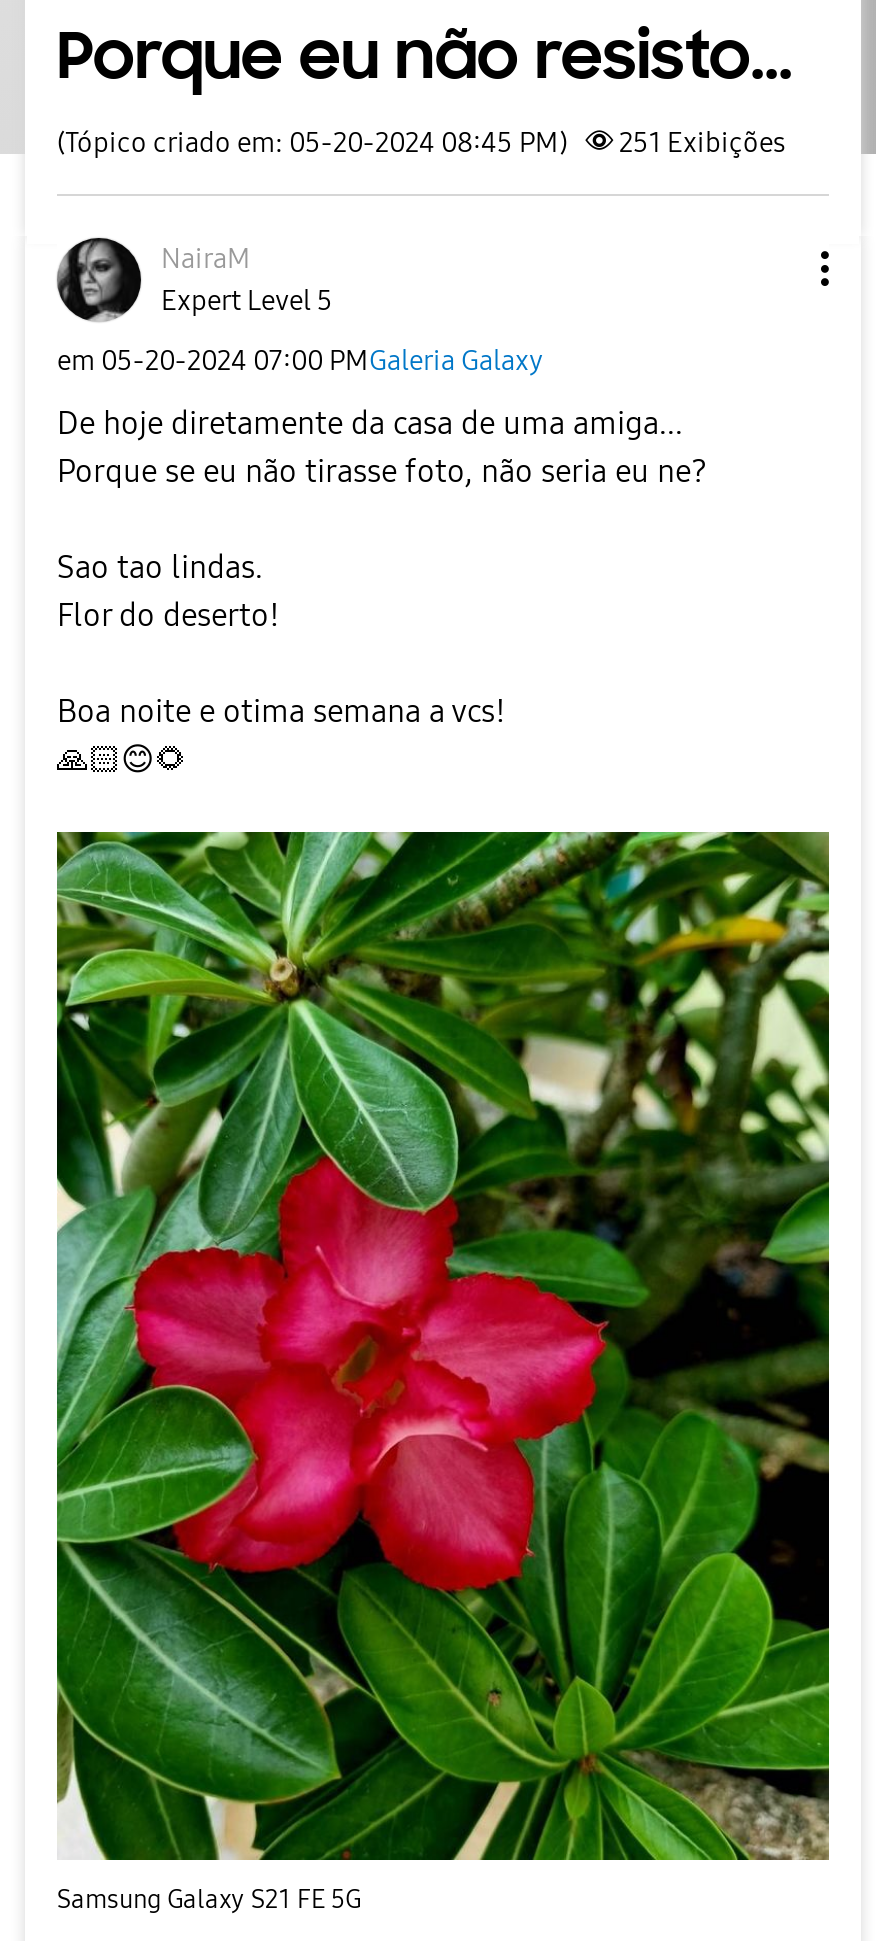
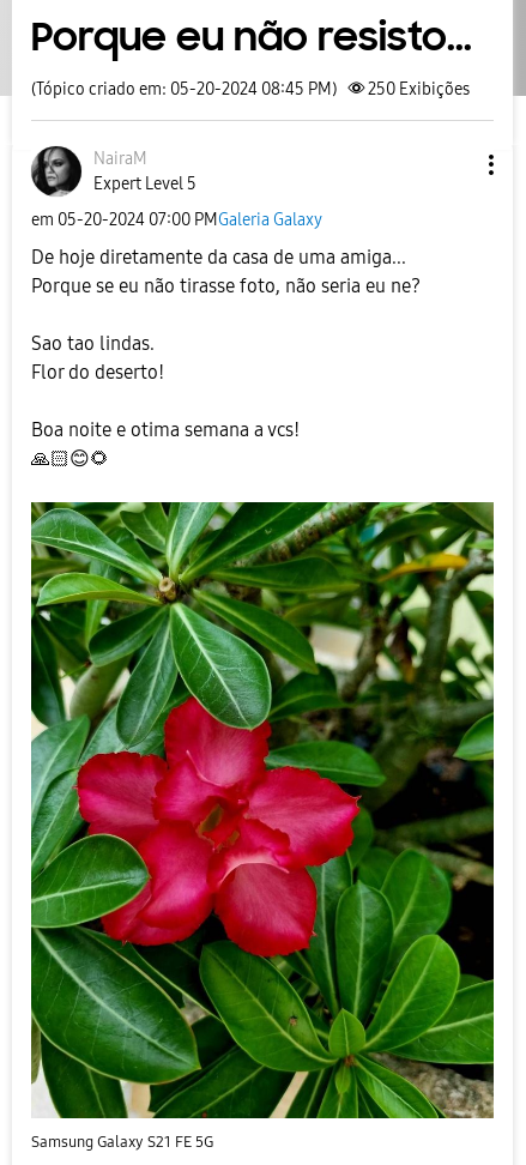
[57,126,785,160] (Tópico criado em: 05-20-2024 08:45 PM) 251 Exibições -> [31,79,470,99] (Tópico criado em: 05-20-2024 08:45 PM) 250 Exibições

